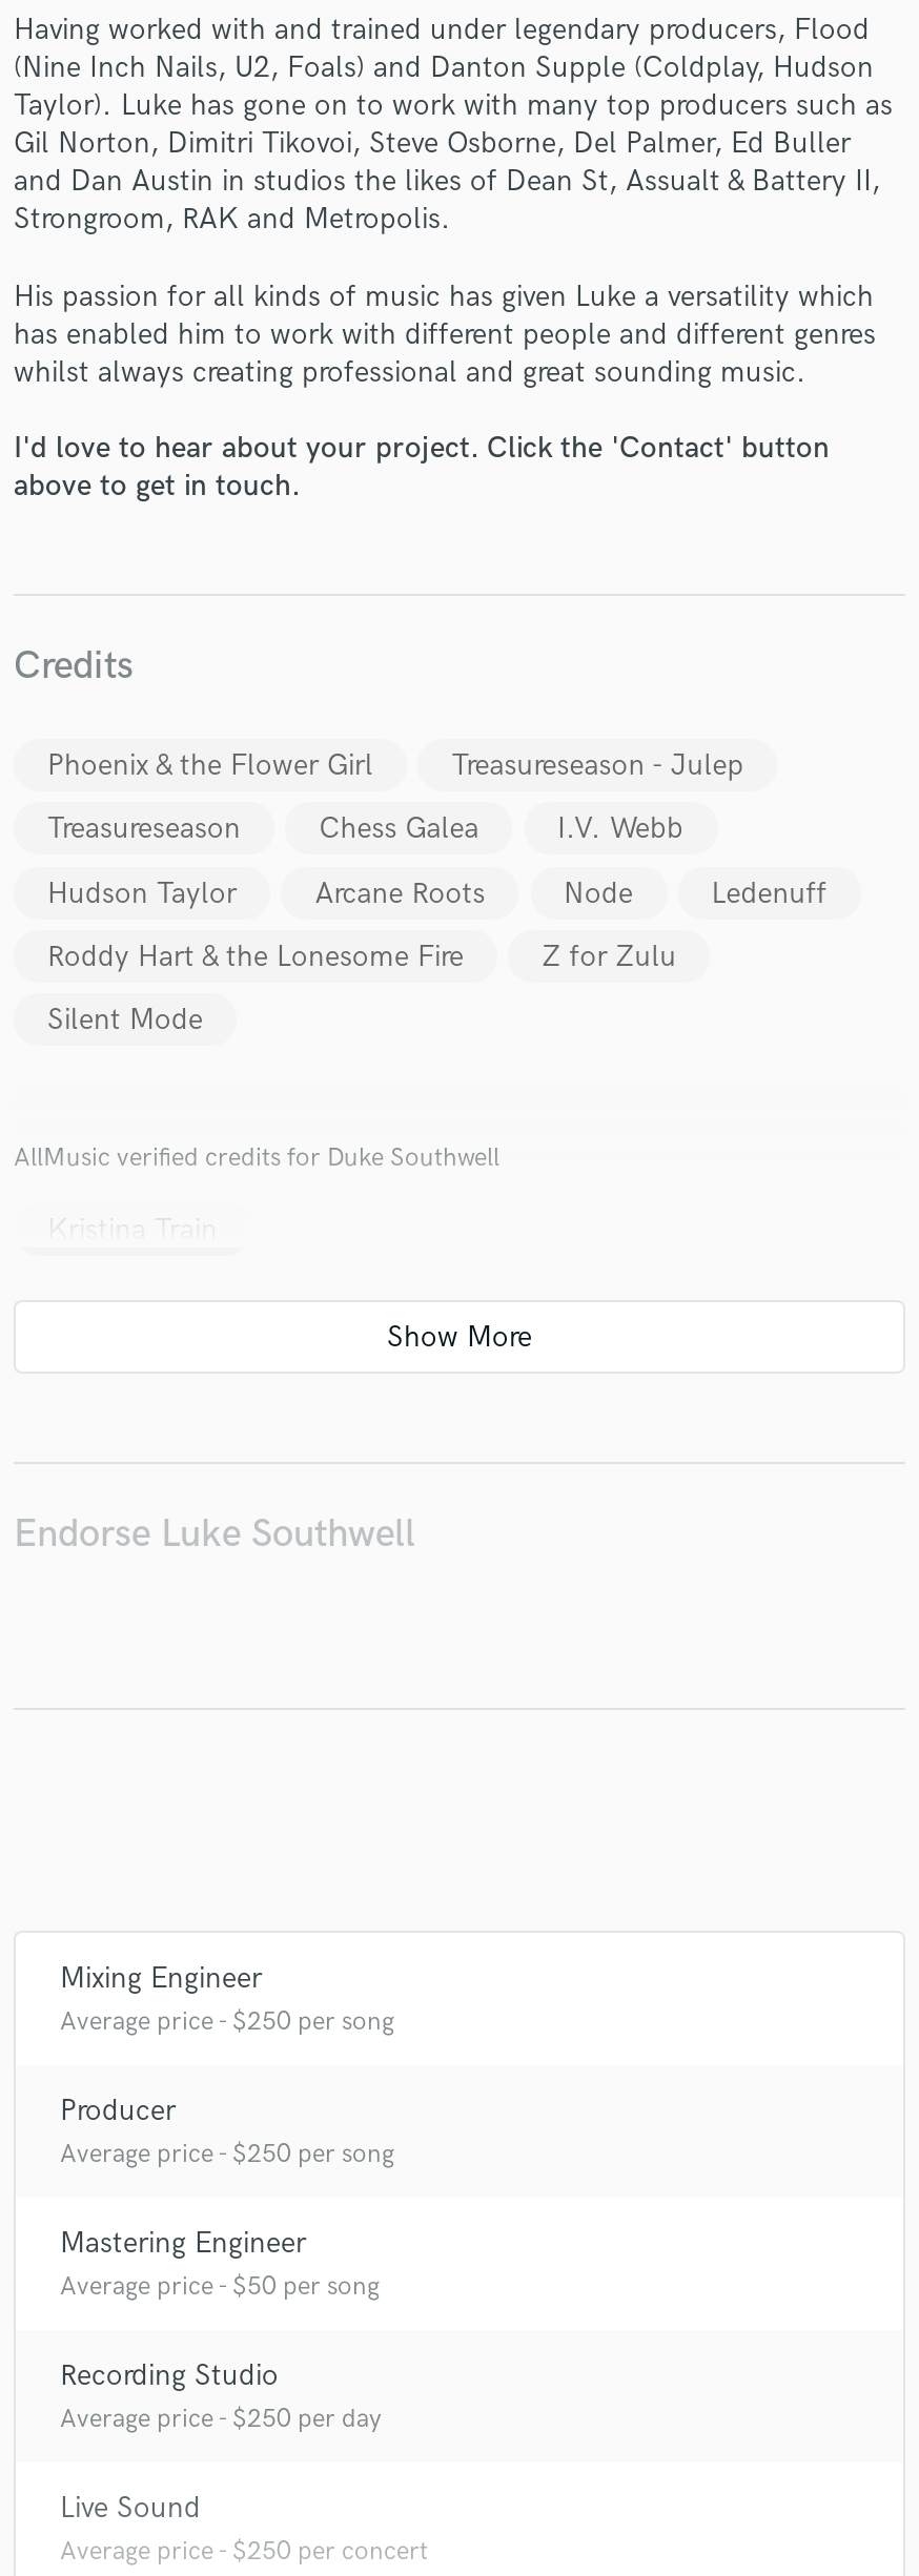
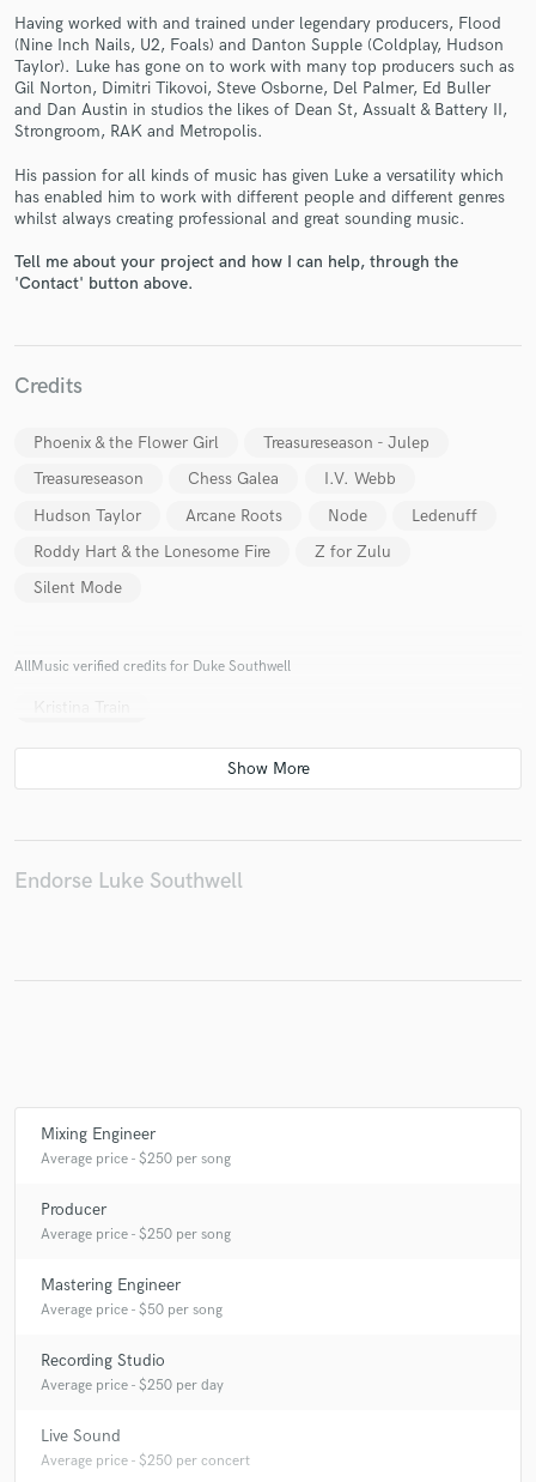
[14,430,830,503] I'd love to hear about your project. Click the 'Contact' button | above to get in touch. -> [14,252,458,294] Tell me about your project and how I can help, through the | 'Contact' button above.

